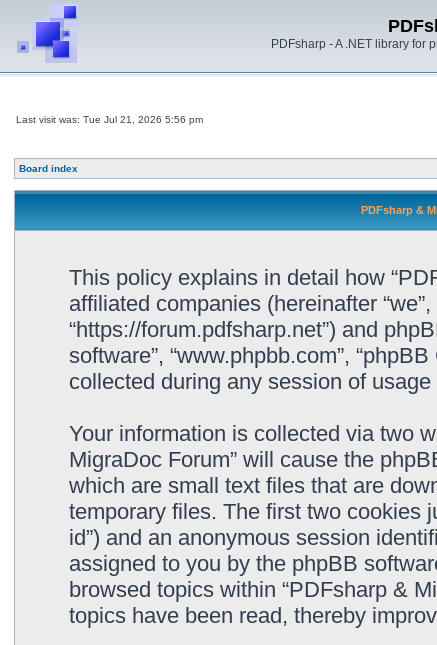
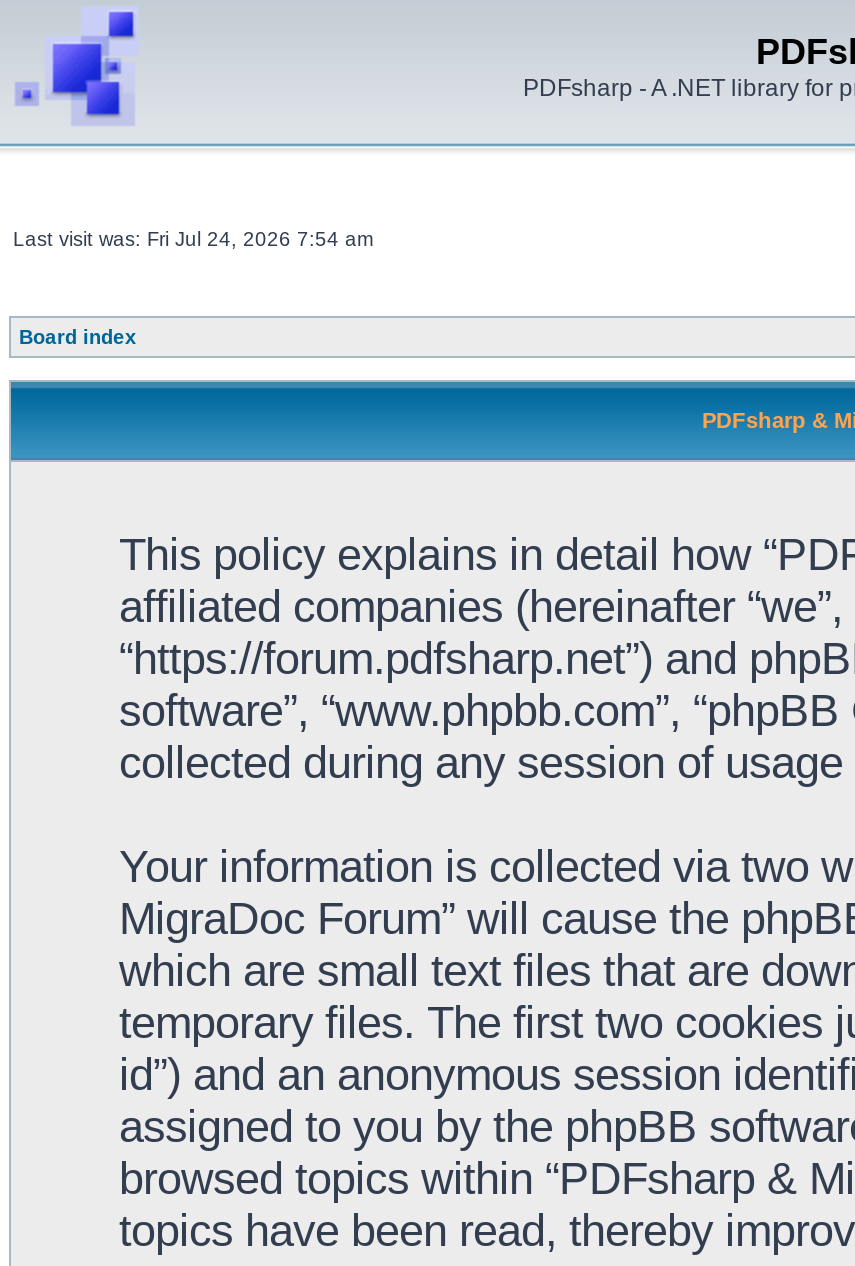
[16,114,203,125] Last visit was: Tue Jul 21, 2026 5:56 pm -> [13,228,373,250] Last visit was: Fri Jul 24, 2026 7:54 am

